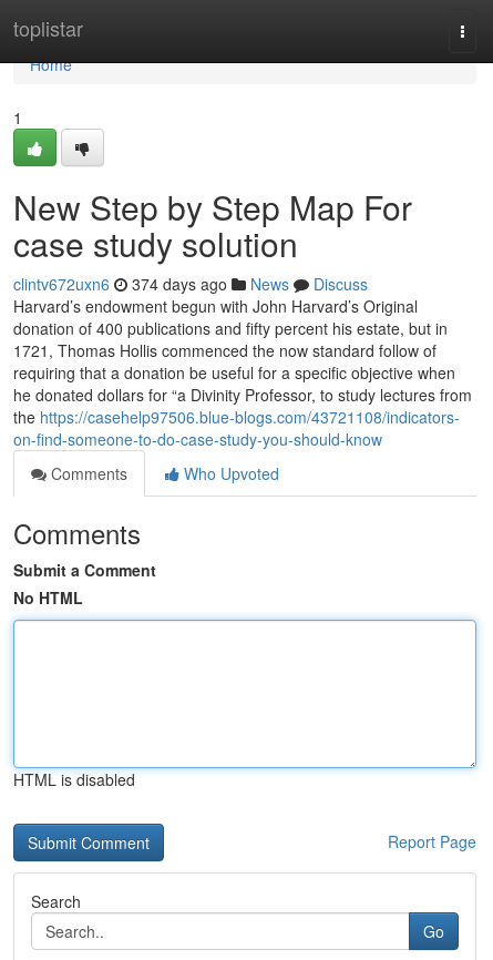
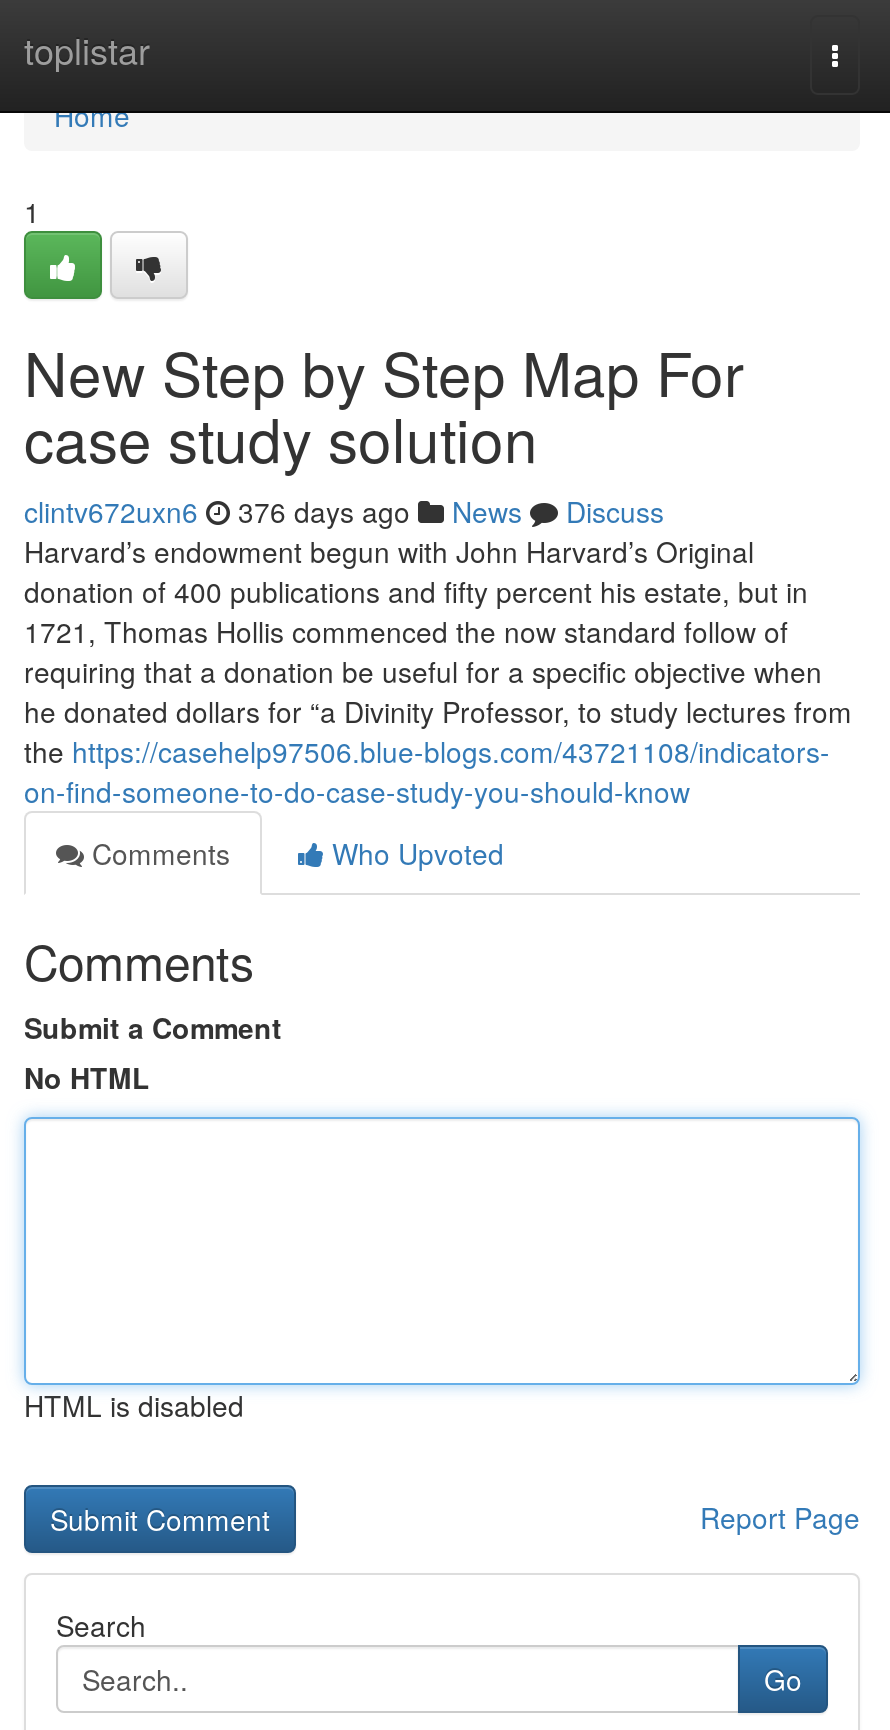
[13,273,368,295] clintv672uxn6 374 days ago News Discuss -> [24,491,664,531] clintv672uxn6 376 days ago News Discuss

